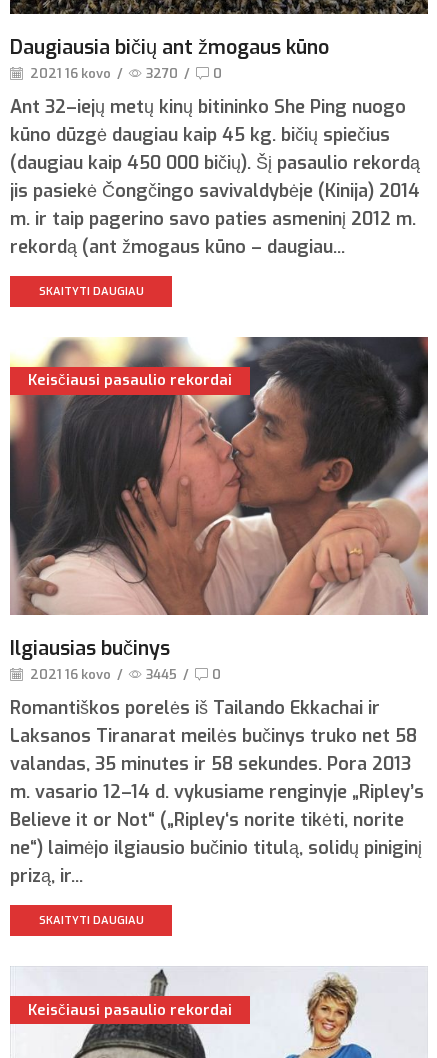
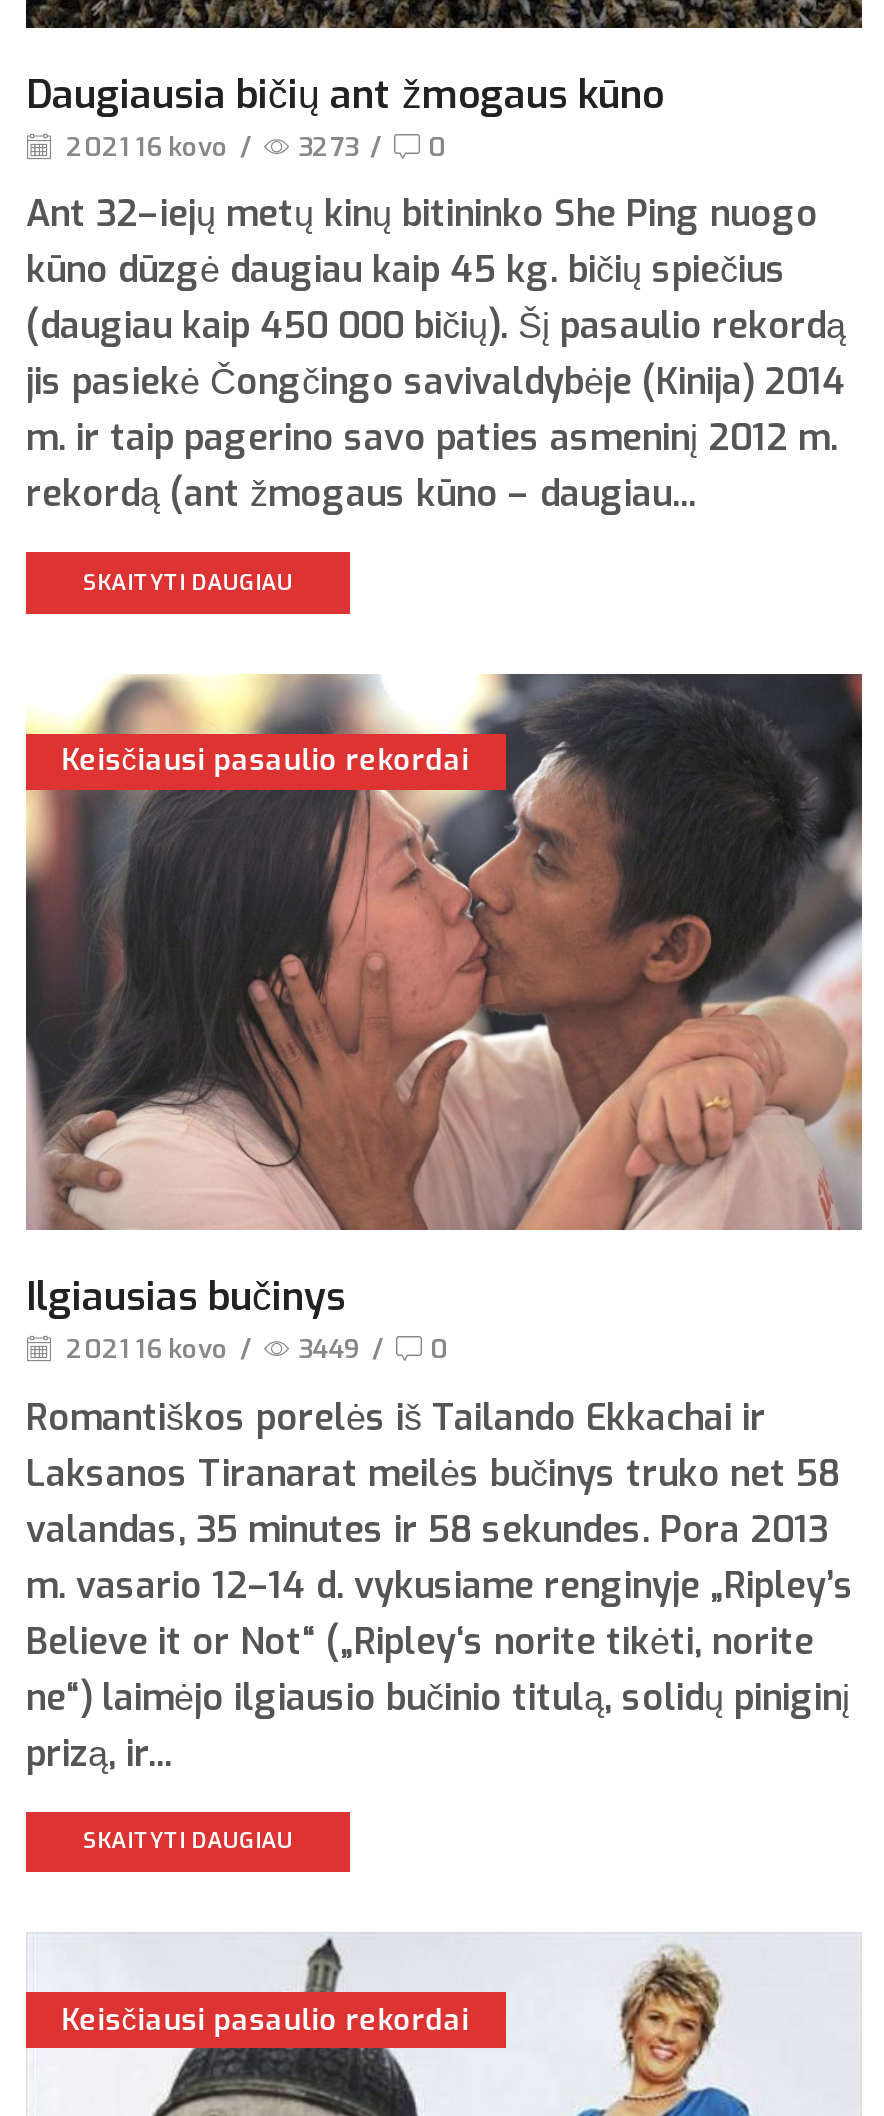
[27,65,222,82] 2021 16 kovo / 3270 / 0 -> [60,130,446,164] 2021 16 kovo / 3273 / 0
[27,666,221,683] 2021 16 kovo / 3445 / 0 -> [60,1332,448,1366] 2021 16 kovo / 3449 / 0

